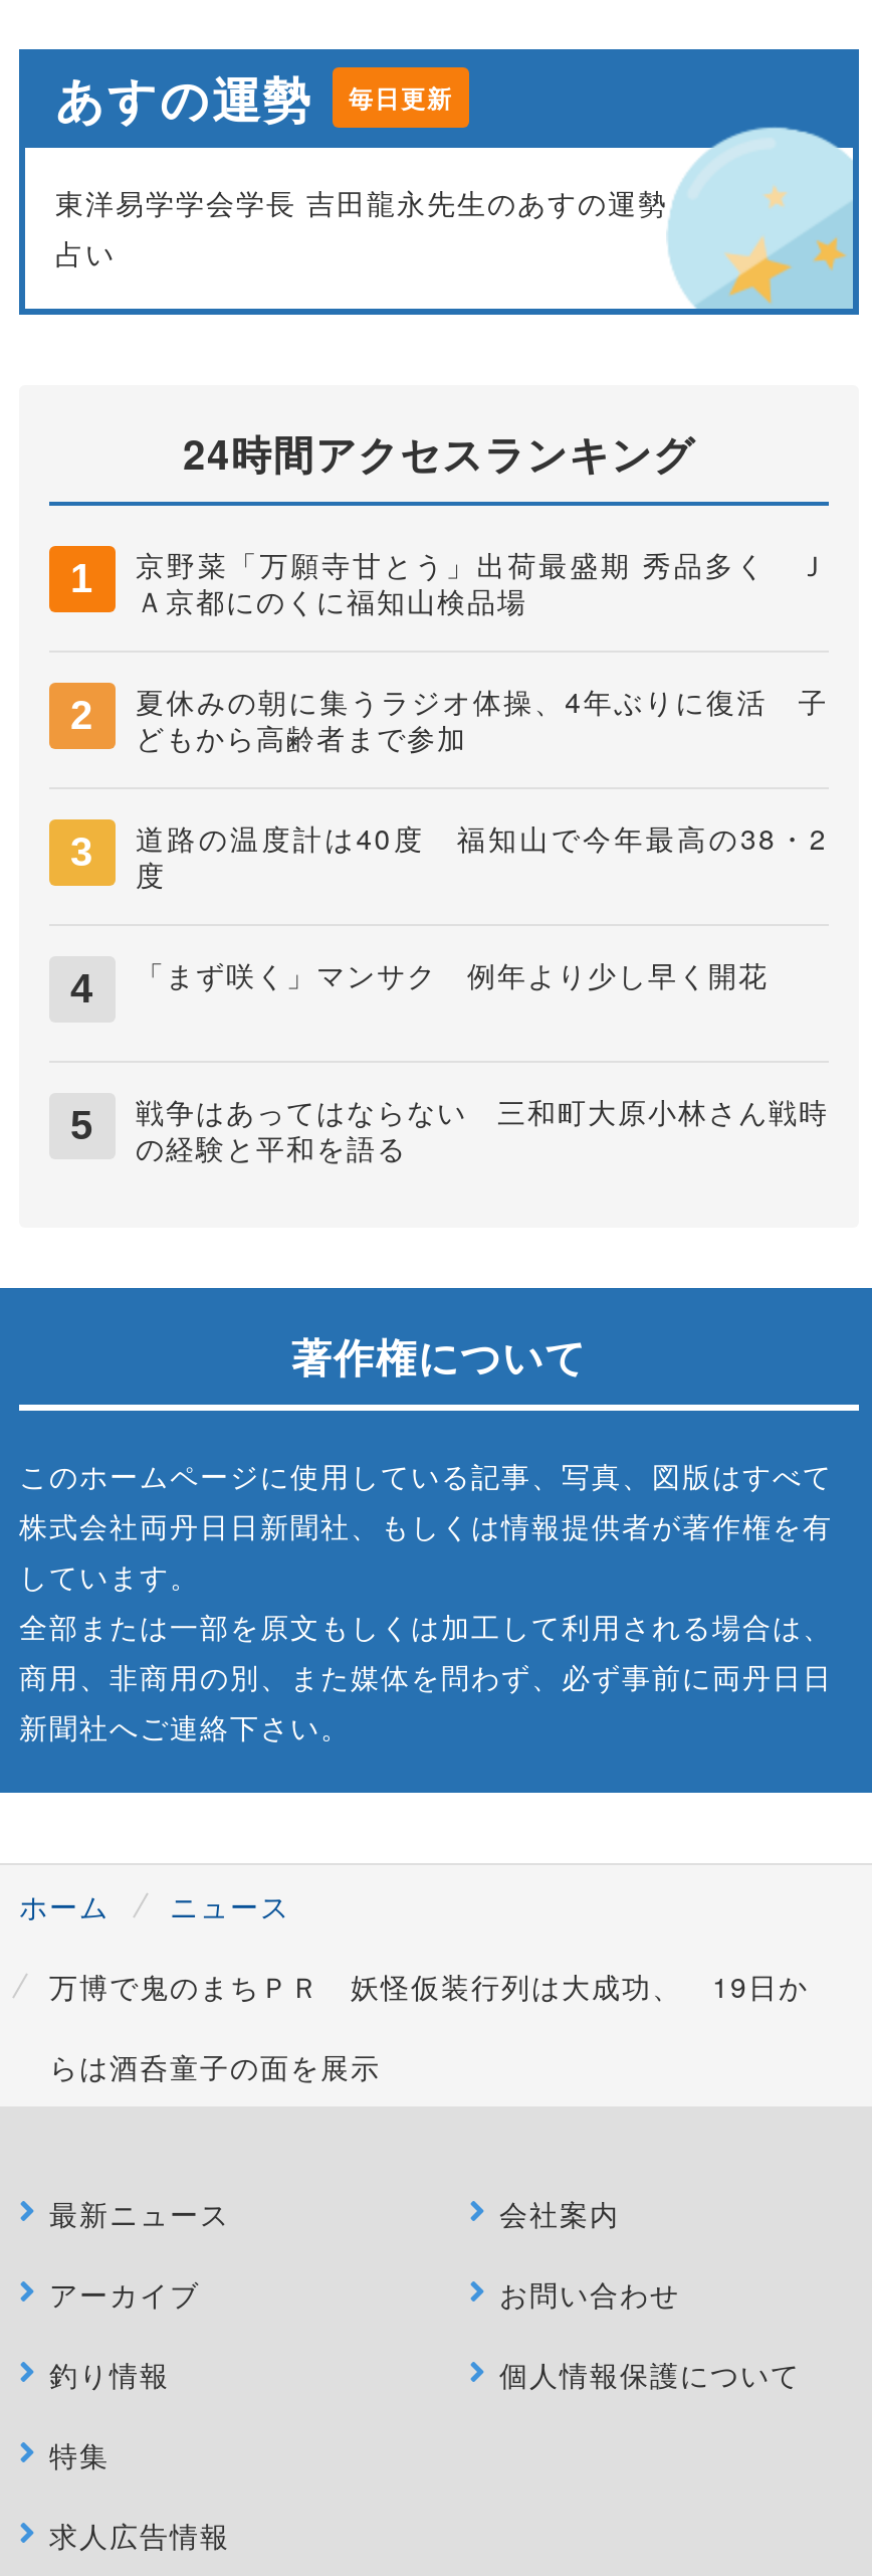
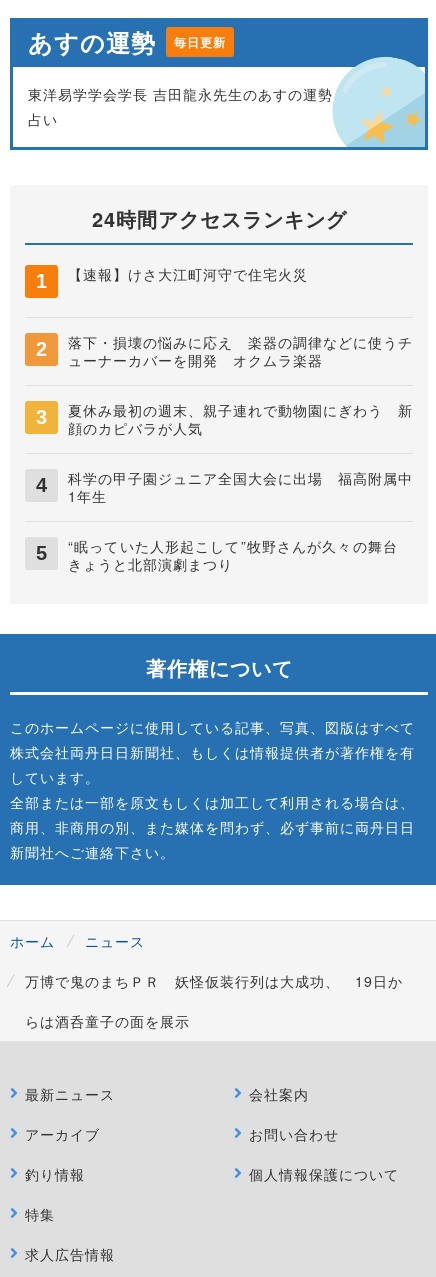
[136,543,829,620] 京野菜「万願寺甘とう」出荷最盛期 秀品多く Ｊ | Ａ京都にのくに福知山検品場 -> [68,264,308,284] 【速報】けさ大江町河守で住宅火災
[136,680,829,756] 夏休みの朝に集うラジオ体操、4年ぶりに復活 子 | どもから高齢者まで参加 -> [68,332,413,370] 落下・損壊の悩みに応え 楽器の調律などに使うチ | ューナーカバーを開発 オクムラ楽器
[136,817,827,893] 道路の温度計は40度 福知山で今年最高の38・2 | 度 -> [68,400,413,438] 夏休み最初の週末、親子連れで動物園にぎわう 新 | 顔のカピバラが人気
[136,953,769,994] 「まず咲く」マンサク 例年より少し早く開花 -> [68,468,413,506] 科学の甲子園ジュニア全国大会に出場 福高附属中 | 1年生
[136,1090,829,1167] 戦争はあってはならない 三和町大原小林さん戦時 | の経験と平和を語る -> [68,536,413,574] “眠っていた人形起こして”牧野さんが久々の舞台 | きょうと北部演劇まつり

